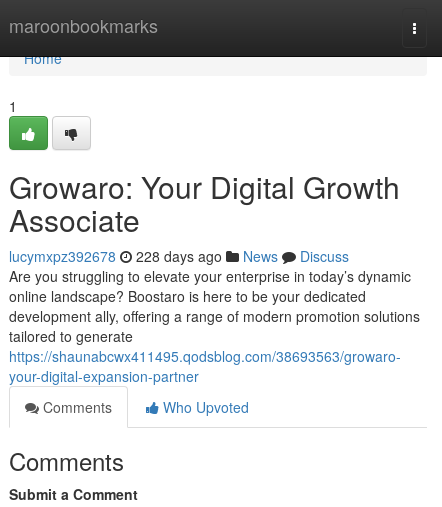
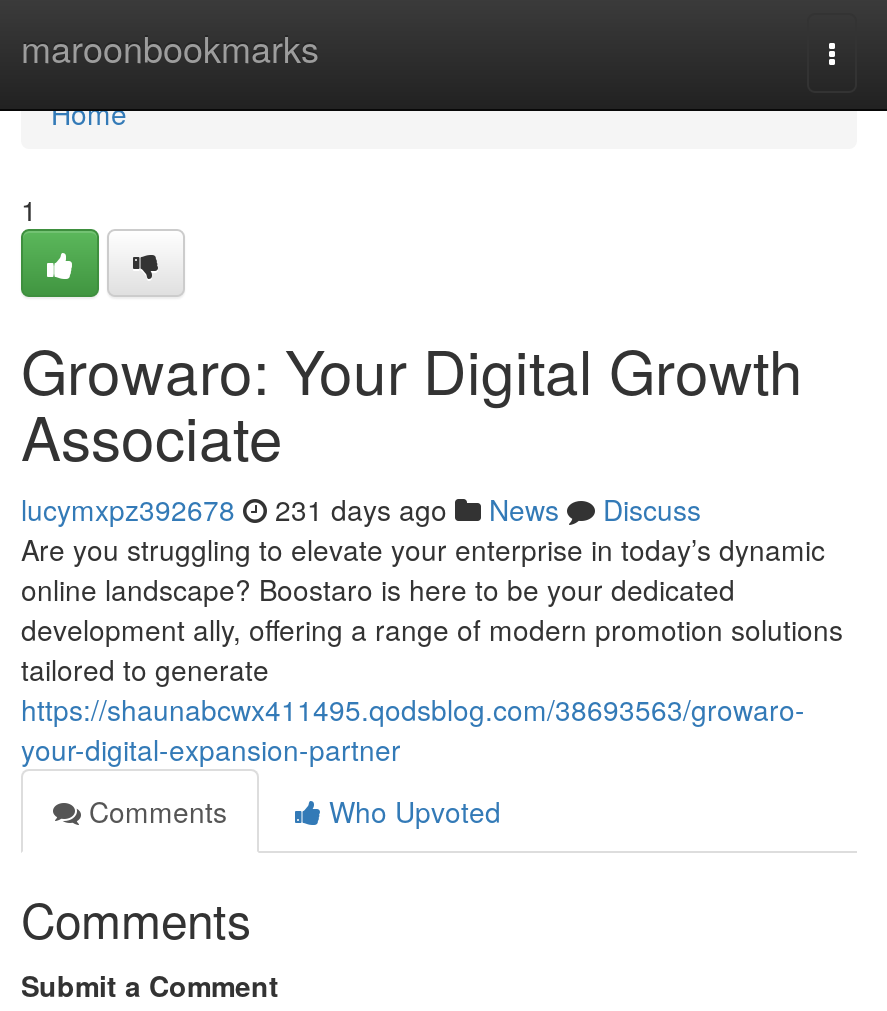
[9,246,349,266] lucymxpz392678 228 days ago News Discuss -> [21,489,701,529] lucymxpz392678 231 days ago News Discuss

